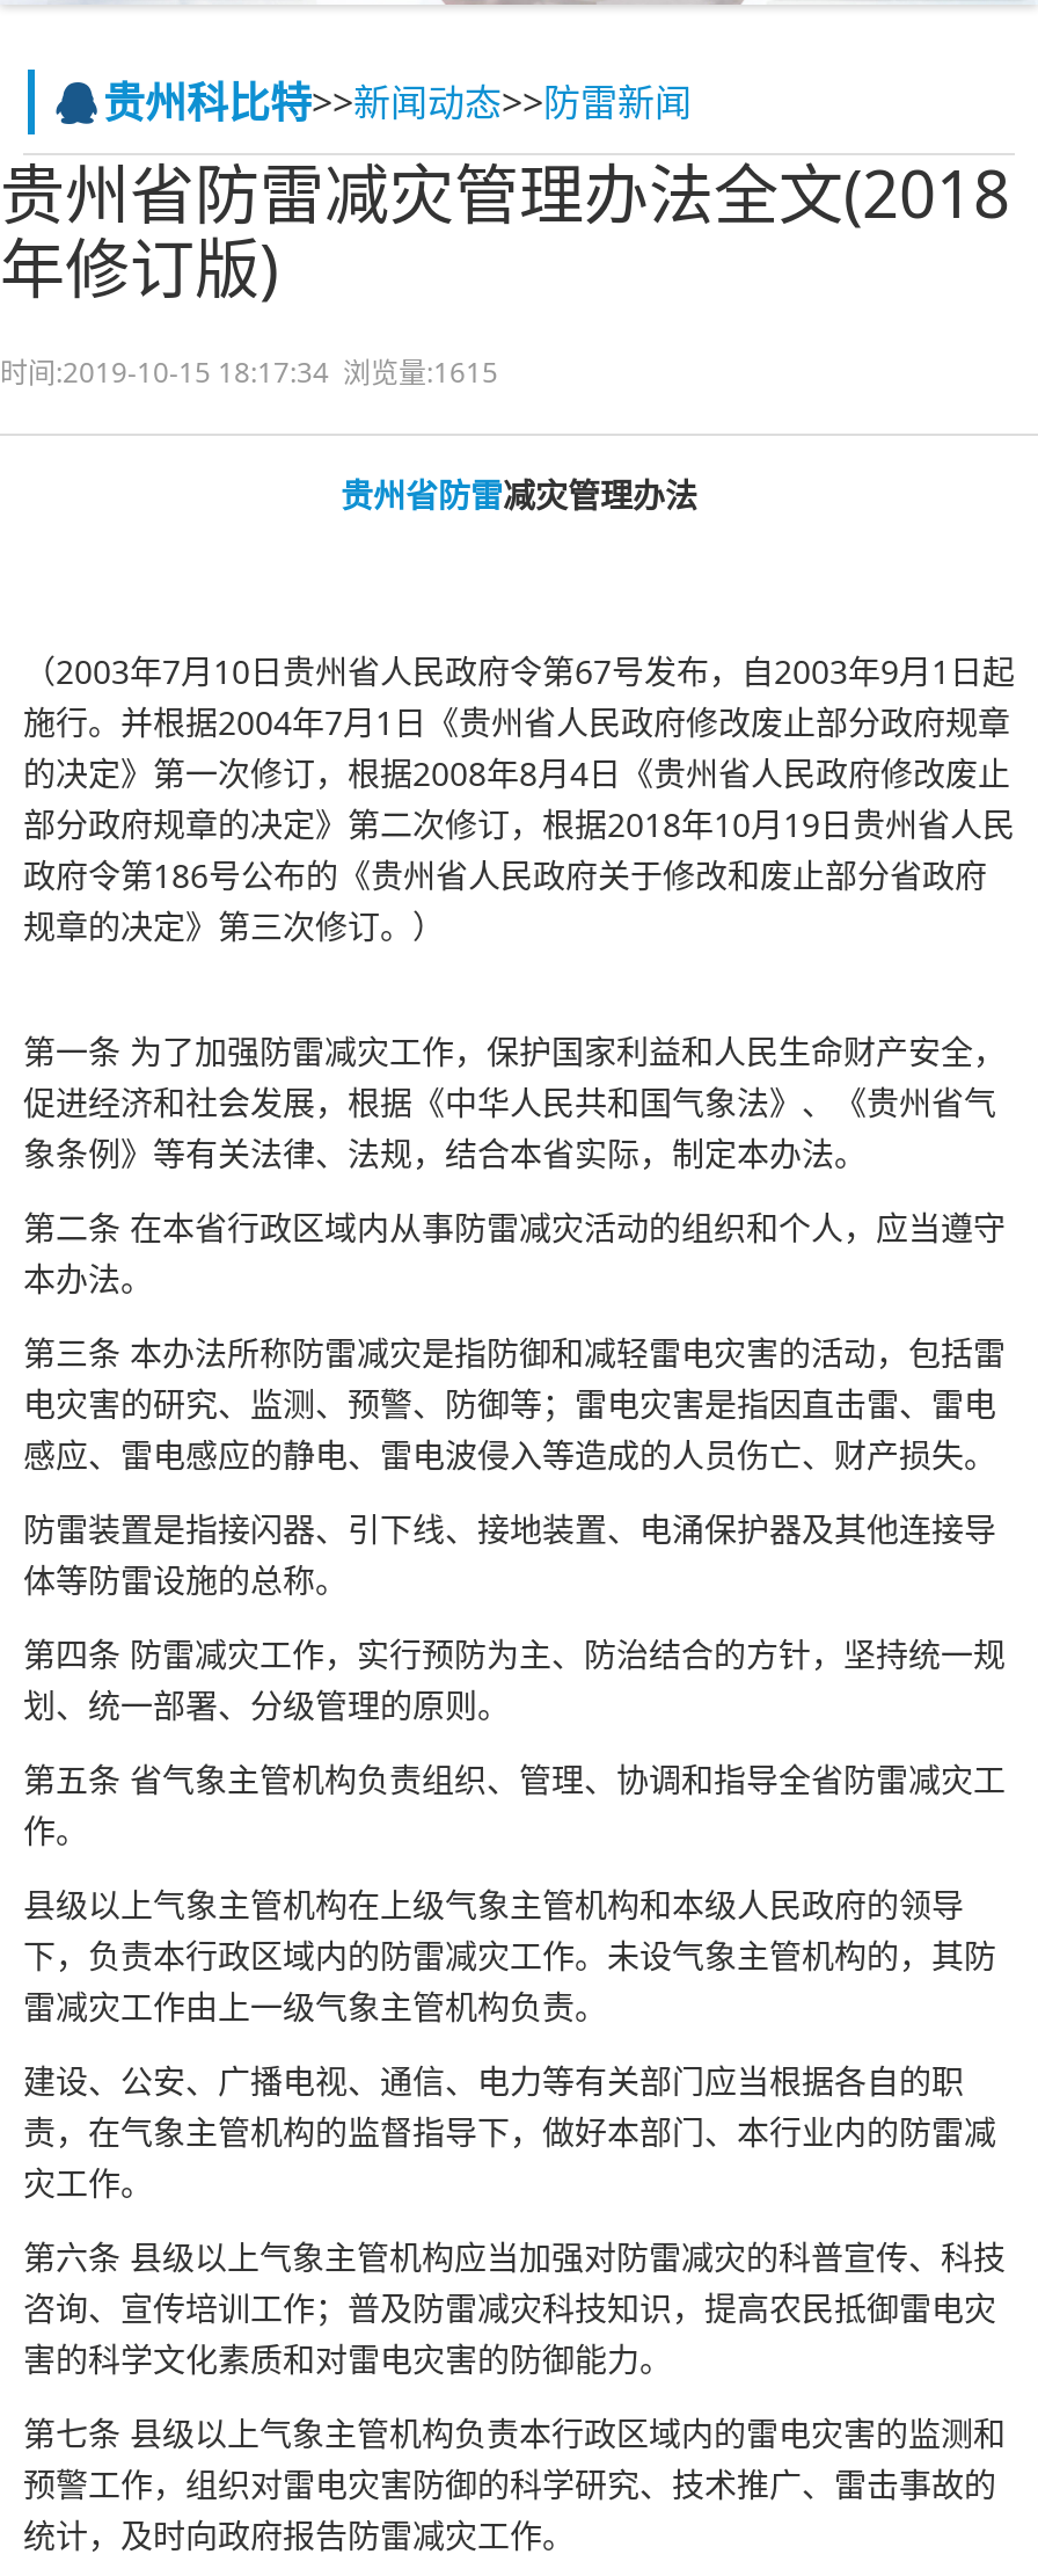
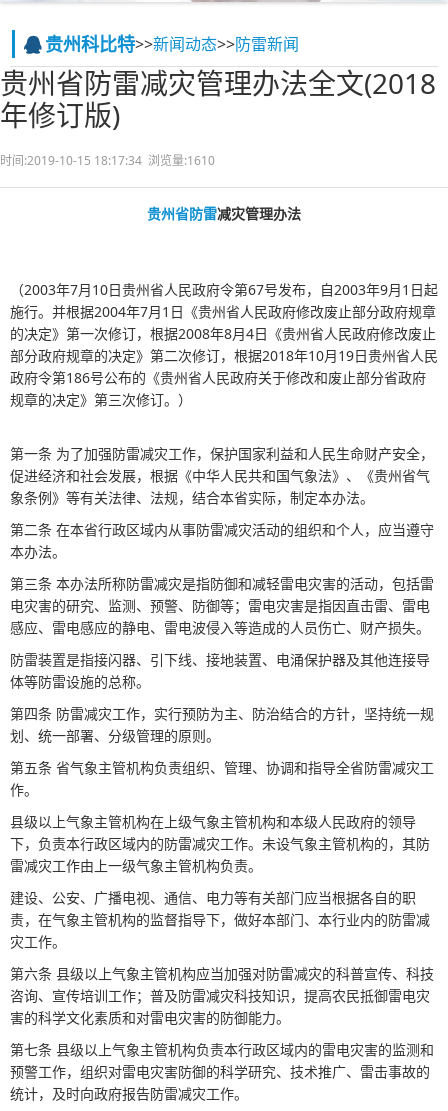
[0,352,498,392] 时间:2019-10-15 18:17:34 浏览量:1615 -> [0,152,215,169] 时间:2019-10-15 18:17:34 浏览量:1610

